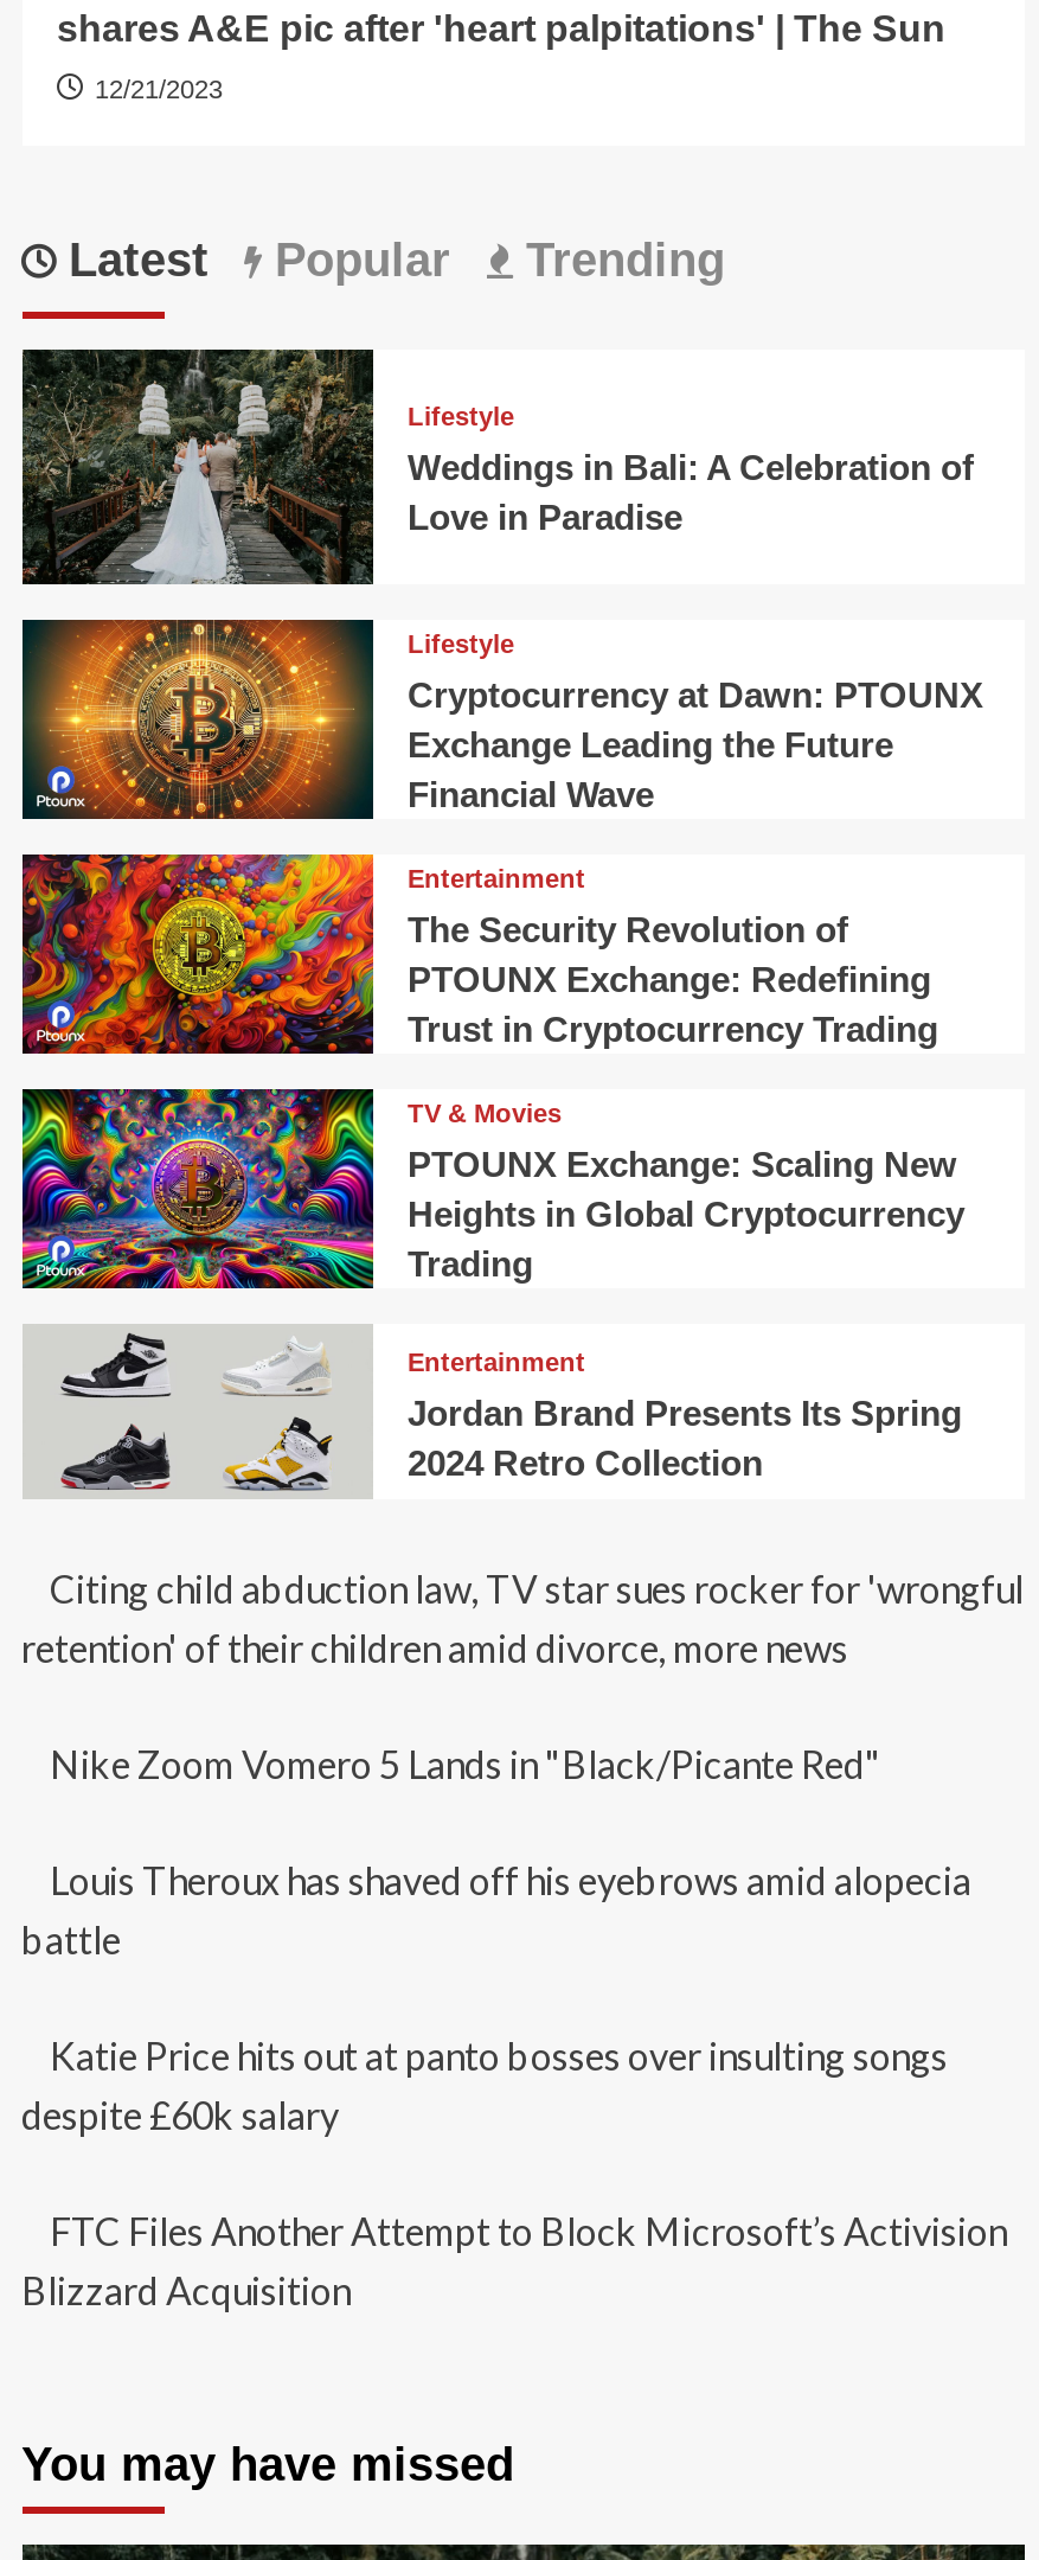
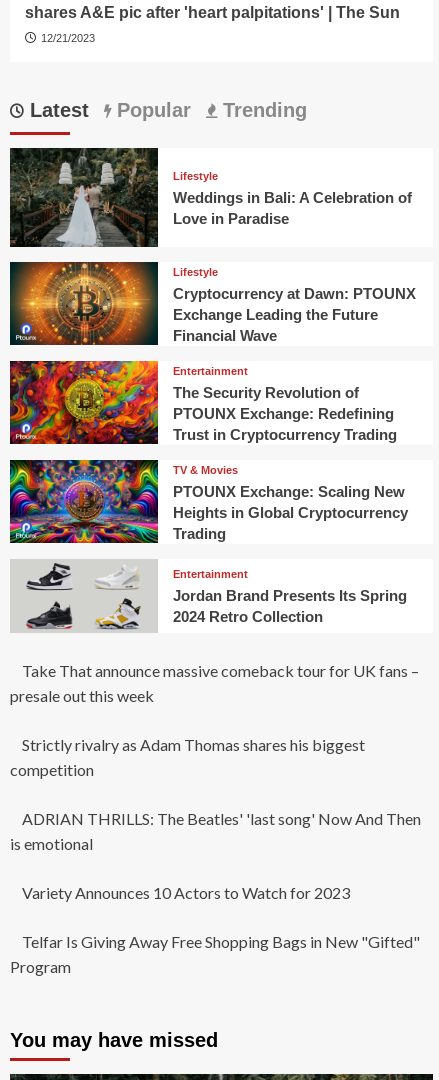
[21,1567,1024,1671] Citing child abduction law, TV star sues rocker for 'wrongful | retention' of their children amid divorce, more news -> [9,661,418,705] Take That announce massive comeback tour for UK fans – | presale out this week
[50,1742,881,1787] Nike Zoom Vomero 5 Lands in "Black/Picante Red" -> [9,735,364,779] Strictly rivalry as Adam Thomas shares his biggest | competition
[21,1858,971,1962] Louis Theroux has shaved off his eyebrows amid alopecia | battle -> [9,809,420,853] ADRIAN THRILLS: The Beatles' 'last song' Now And Then | is emotional
[21,2034,948,2138] Katie Price hits out at panto bosses over insulting songs | despite £60k salary -> [21,883,349,902] Variety Announces 10 Actors to Watch for 2023
[21,2209,1007,2313] FTC Files Another Attempt to Block Microsoft’s Activision | Blizzard Acquisition -> [9,932,419,976] Telfar Is Giving Away Free Shopping Bags in New "Gifted" | Program

